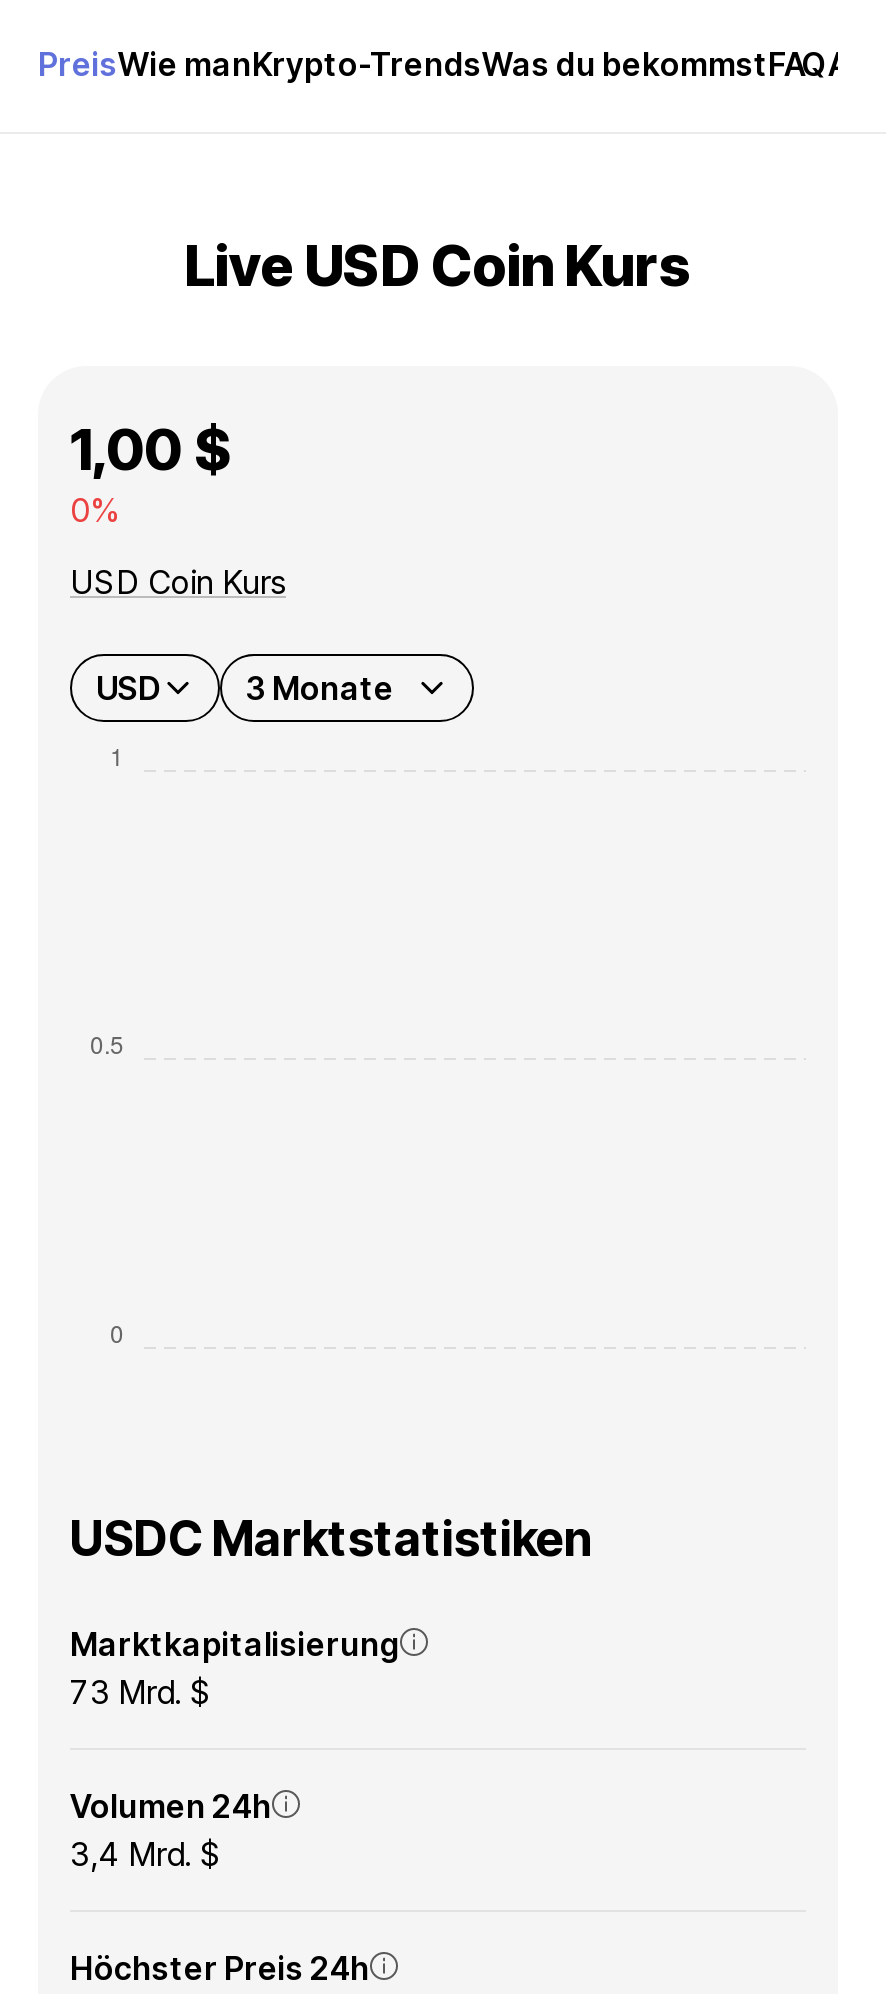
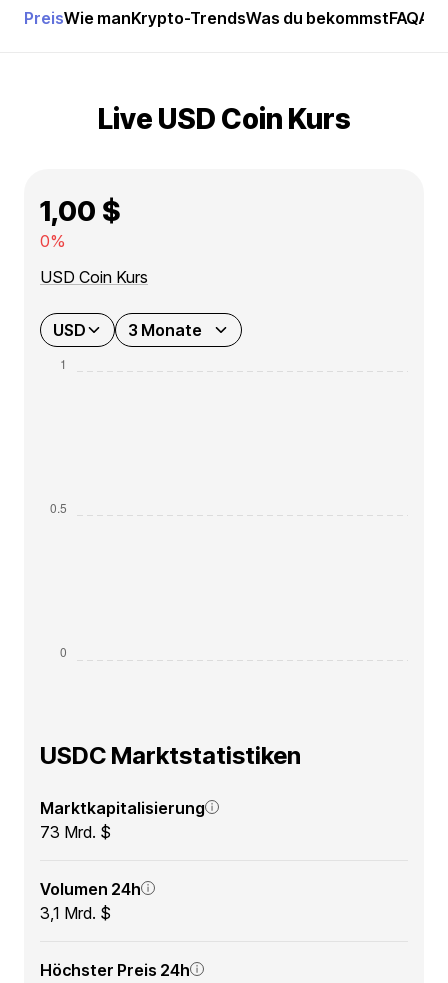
[70,1834,222,1874] 3,4 Mrd. $ -> [40,903,111,923] 3,1 Mrd. $

